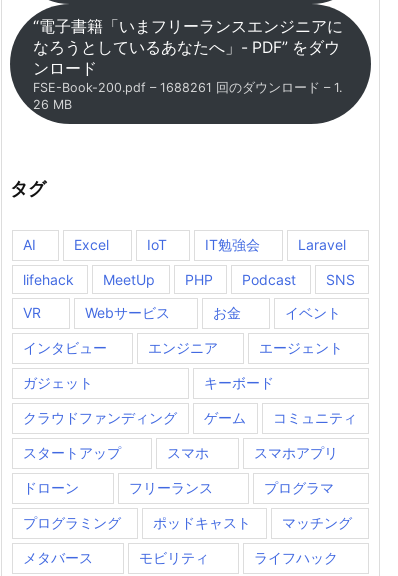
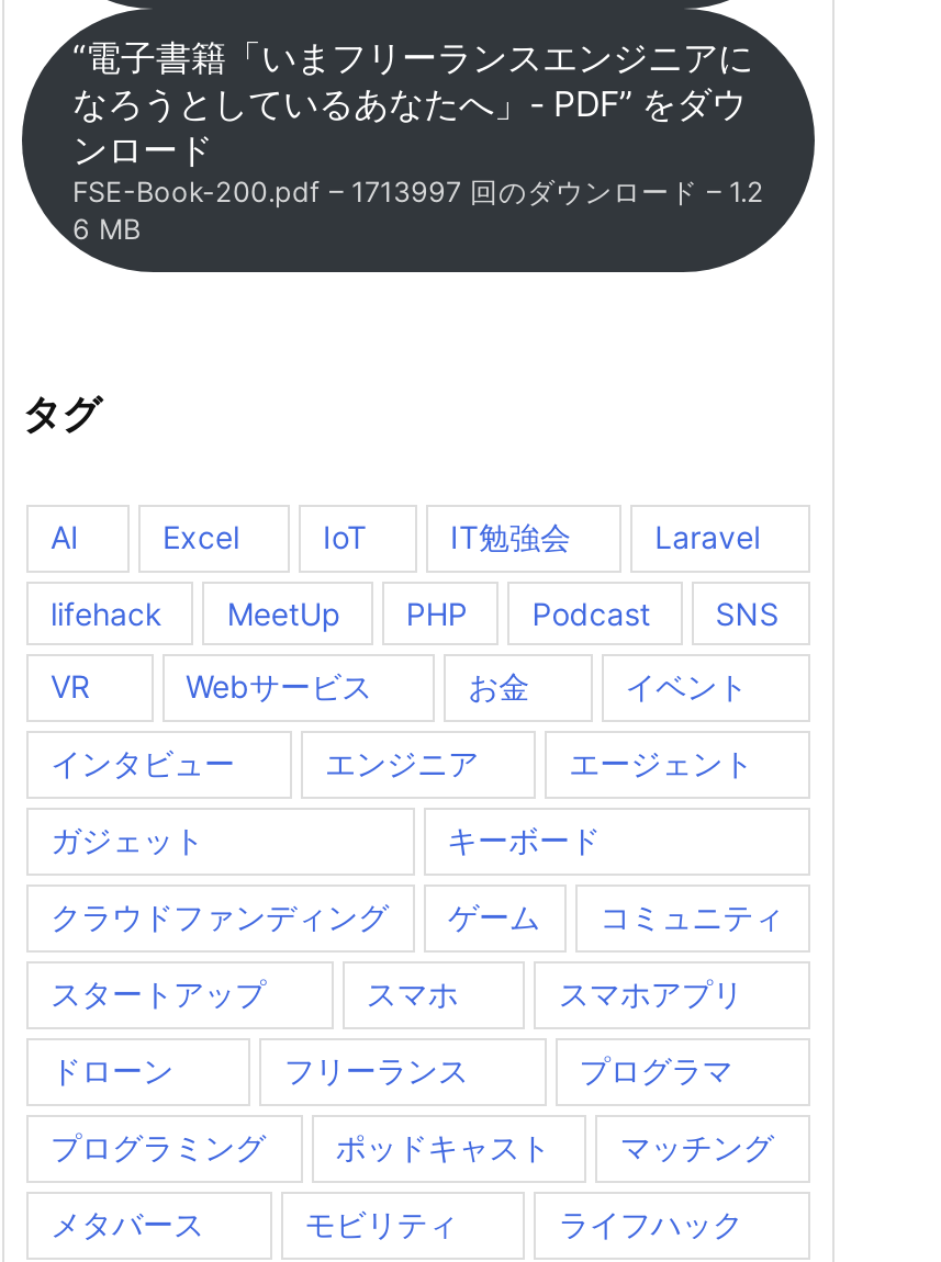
[33,80,342,95] FSE-Book-200.pdf – 1688261 回のダウンロード – 1. -> [72,175,764,208] FSE-Book-200.pdf – 1713997 回のダウンロード – 1.2
[33,97,72,112] 26 MB -> [72,213,141,246] 6 MB

